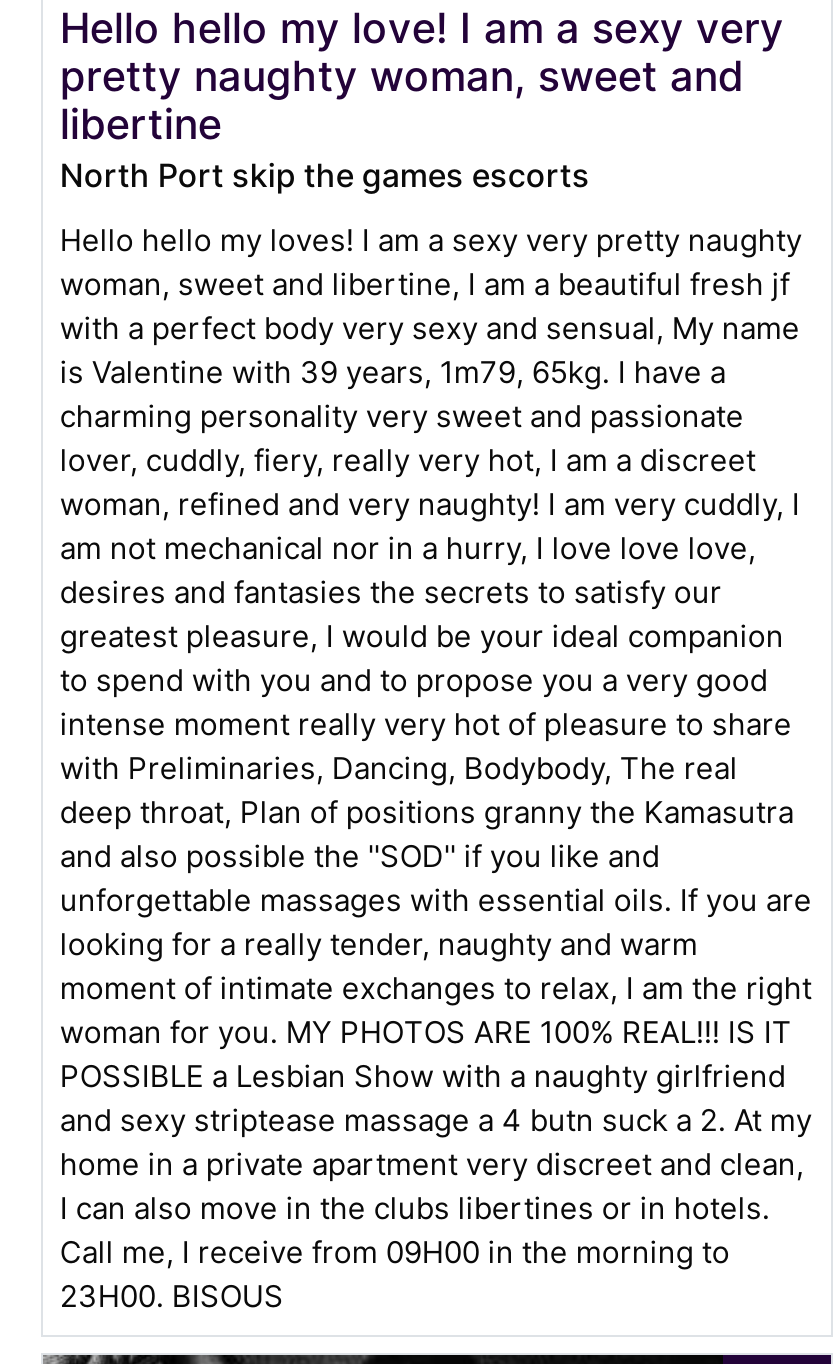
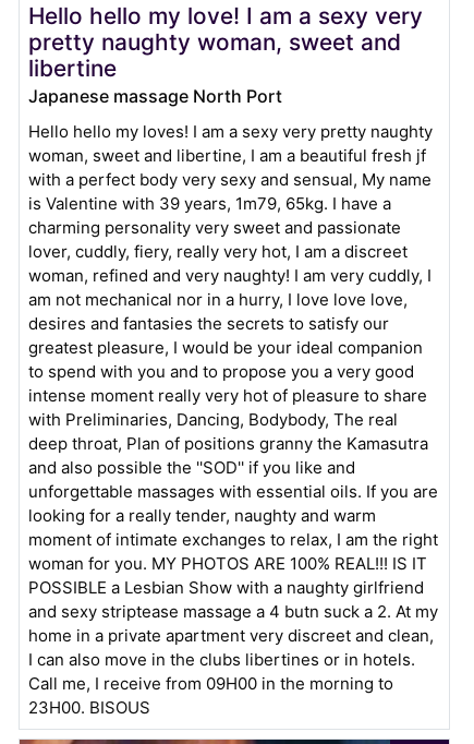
[60,155,590,195] North Port skip the games escorts -> [29,85,283,106] Japanese massage North Port

